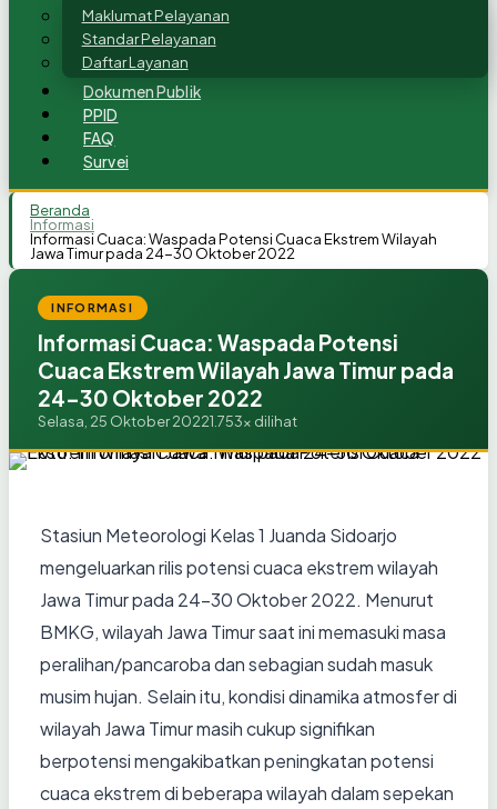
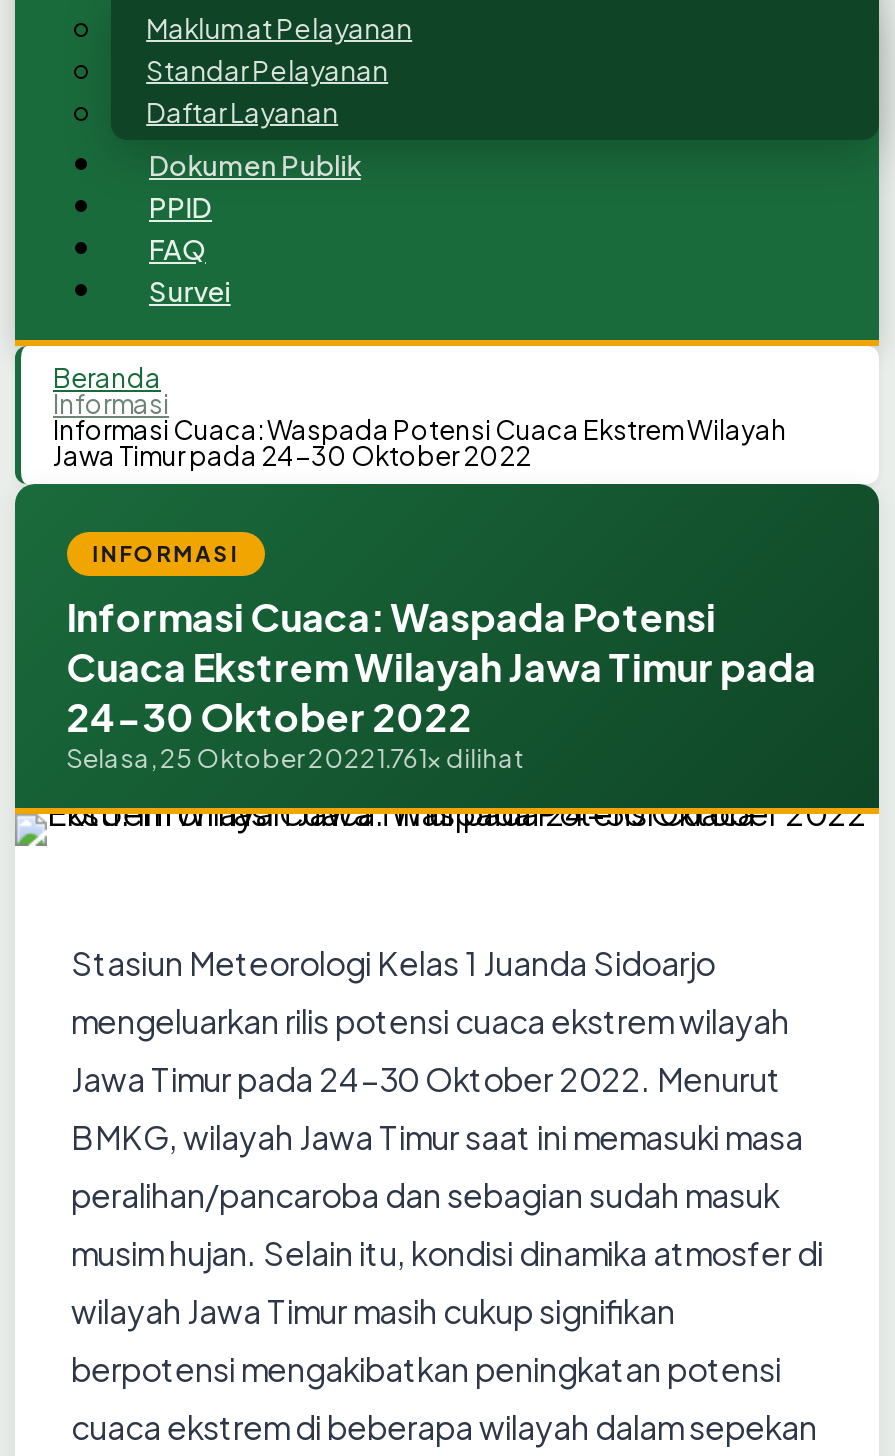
[37,412,297,430] Selasa, 25 Oktober 20221.753x dilihat -> [66,742,524,774] Selasa, 25 Oktober 20221.761x dilihat

